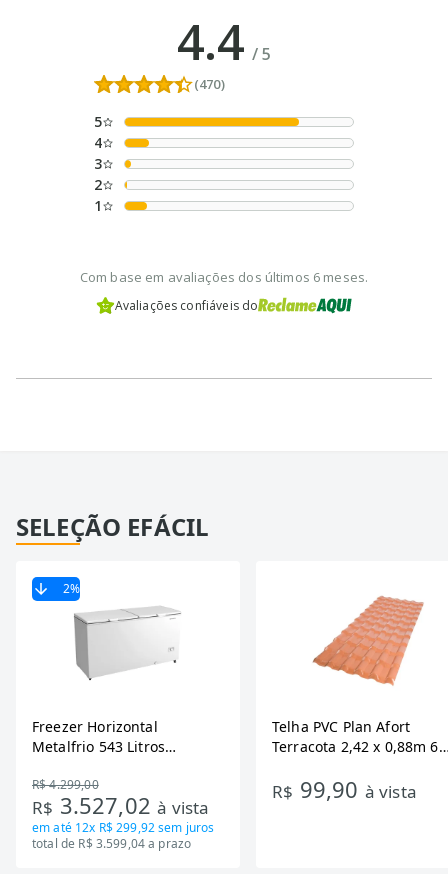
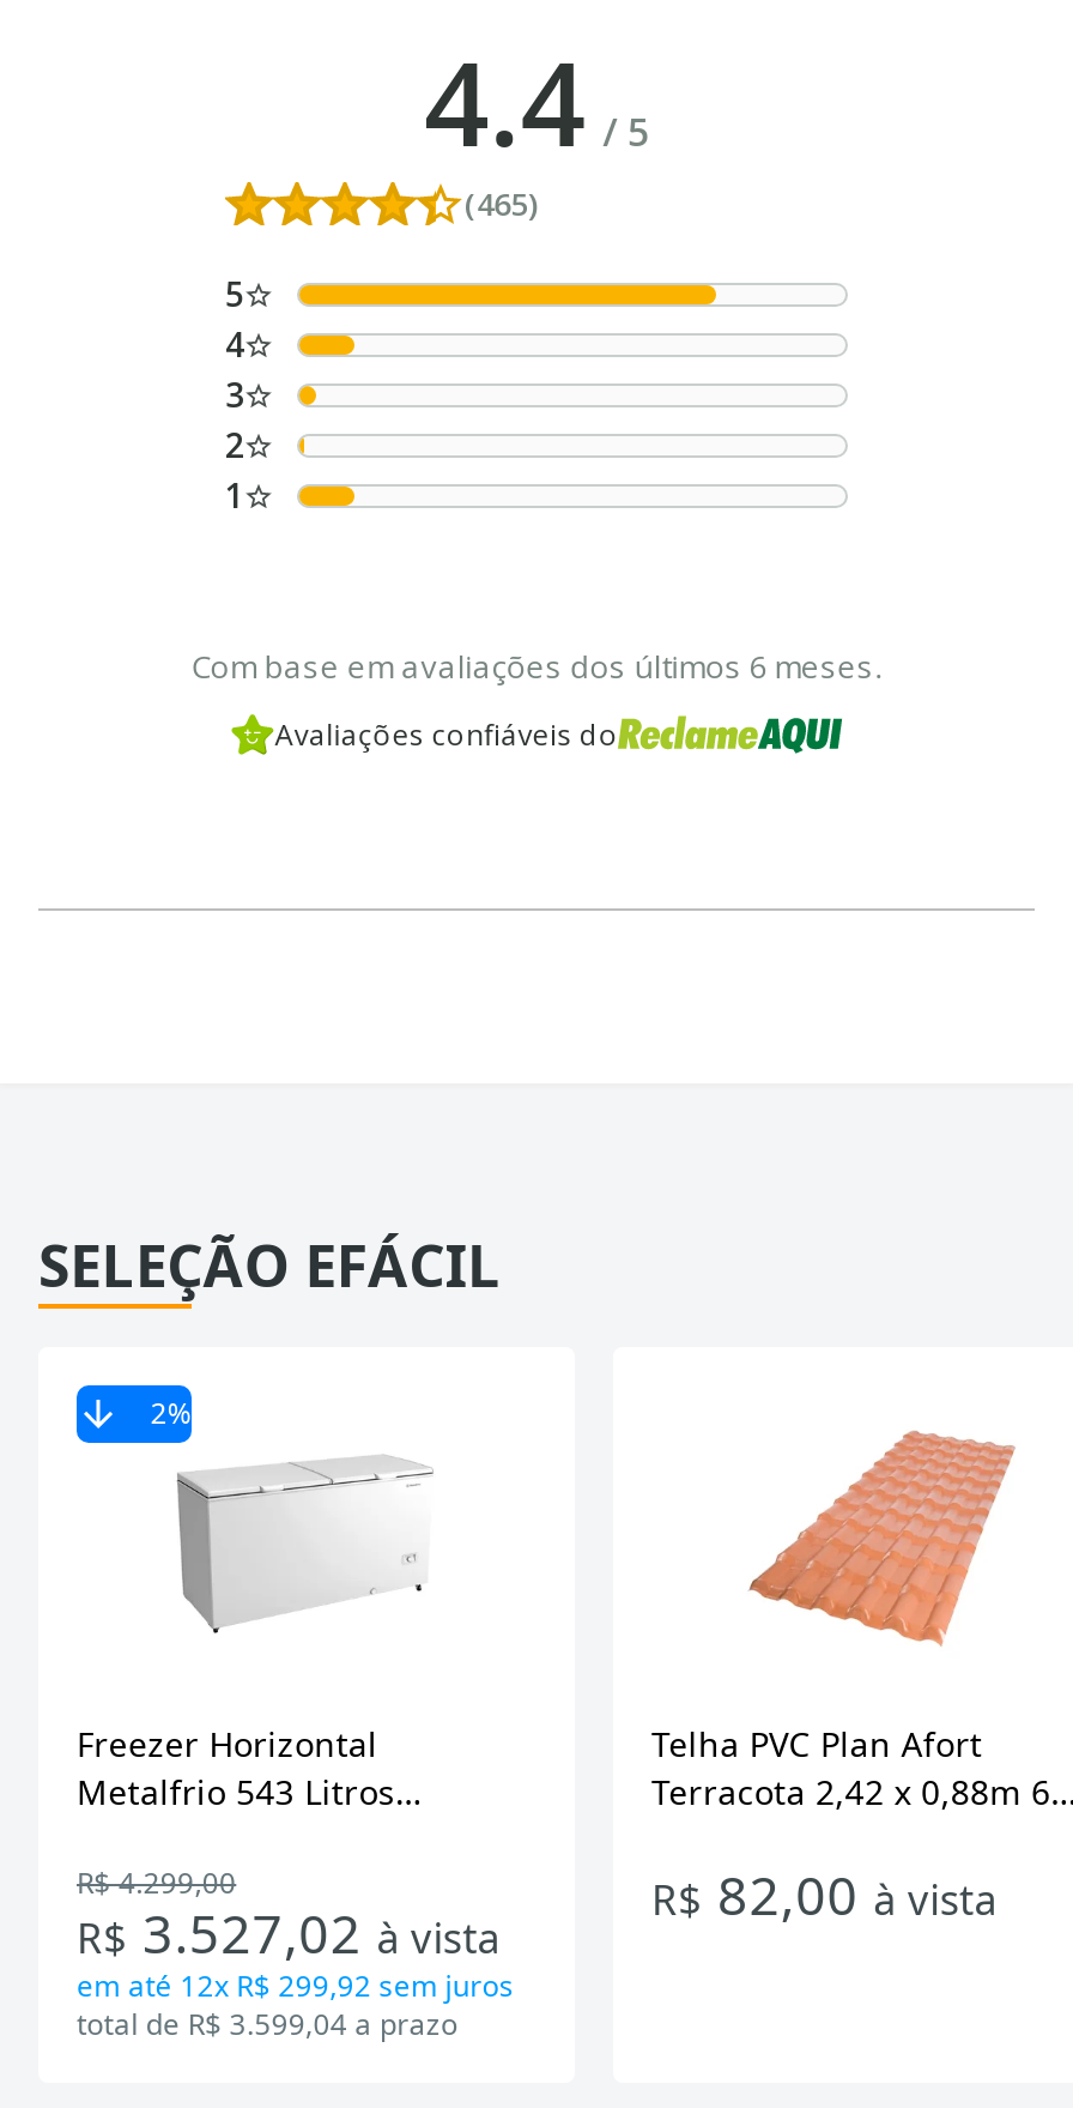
[194,75,225,93] (470) -> [465,182,538,225] (465)
[272,774,417,804] R$99,90 à vista -> [651,1858,999,1929] R$82,00 à vista

